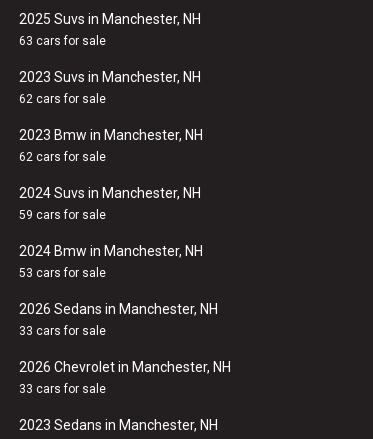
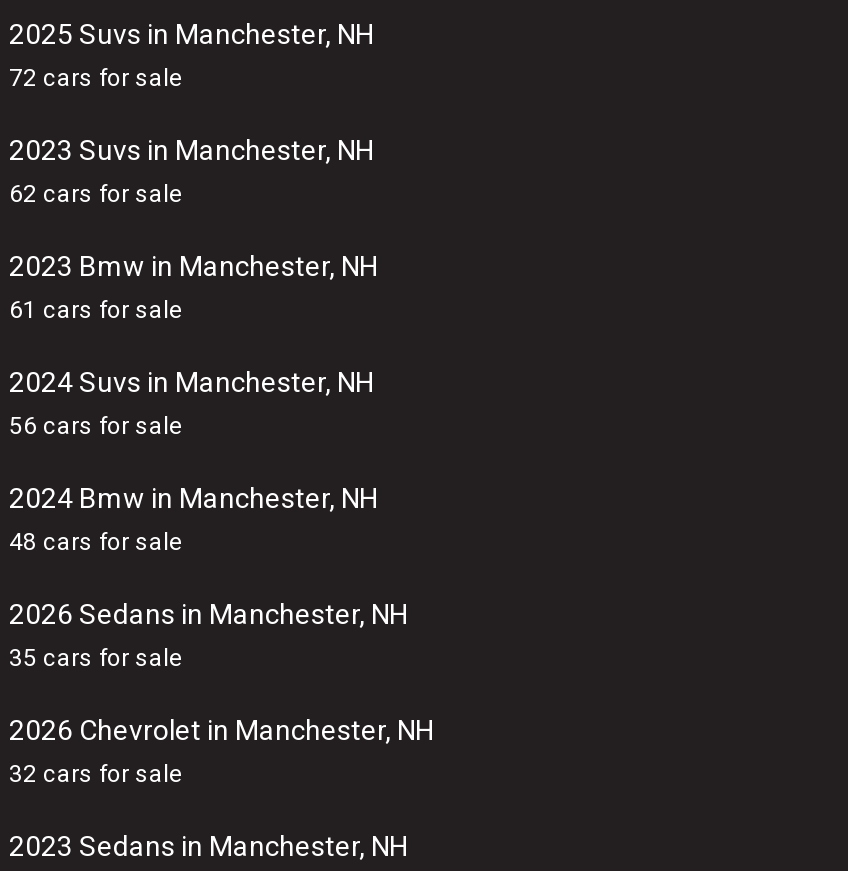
[19,34,106,48] 63 cars for sale -> [9,64,183,92] 72 cars for sale
[19,150,106,164] 62 cars for sale -> [9,296,183,324] 61 cars for sale
[19,208,106,222] 59 cars for sale -> [9,412,183,440] 56 cars for sale
[19,266,106,280] 53 cars for sale -> [9,528,183,556] 48 cars for sale
[19,324,106,338] 33 cars for sale -> [9,644,183,672] 35 cars for sale
[19,382,106,396] 33 cars for sale -> [9,760,183,788] 32 cars for sale

